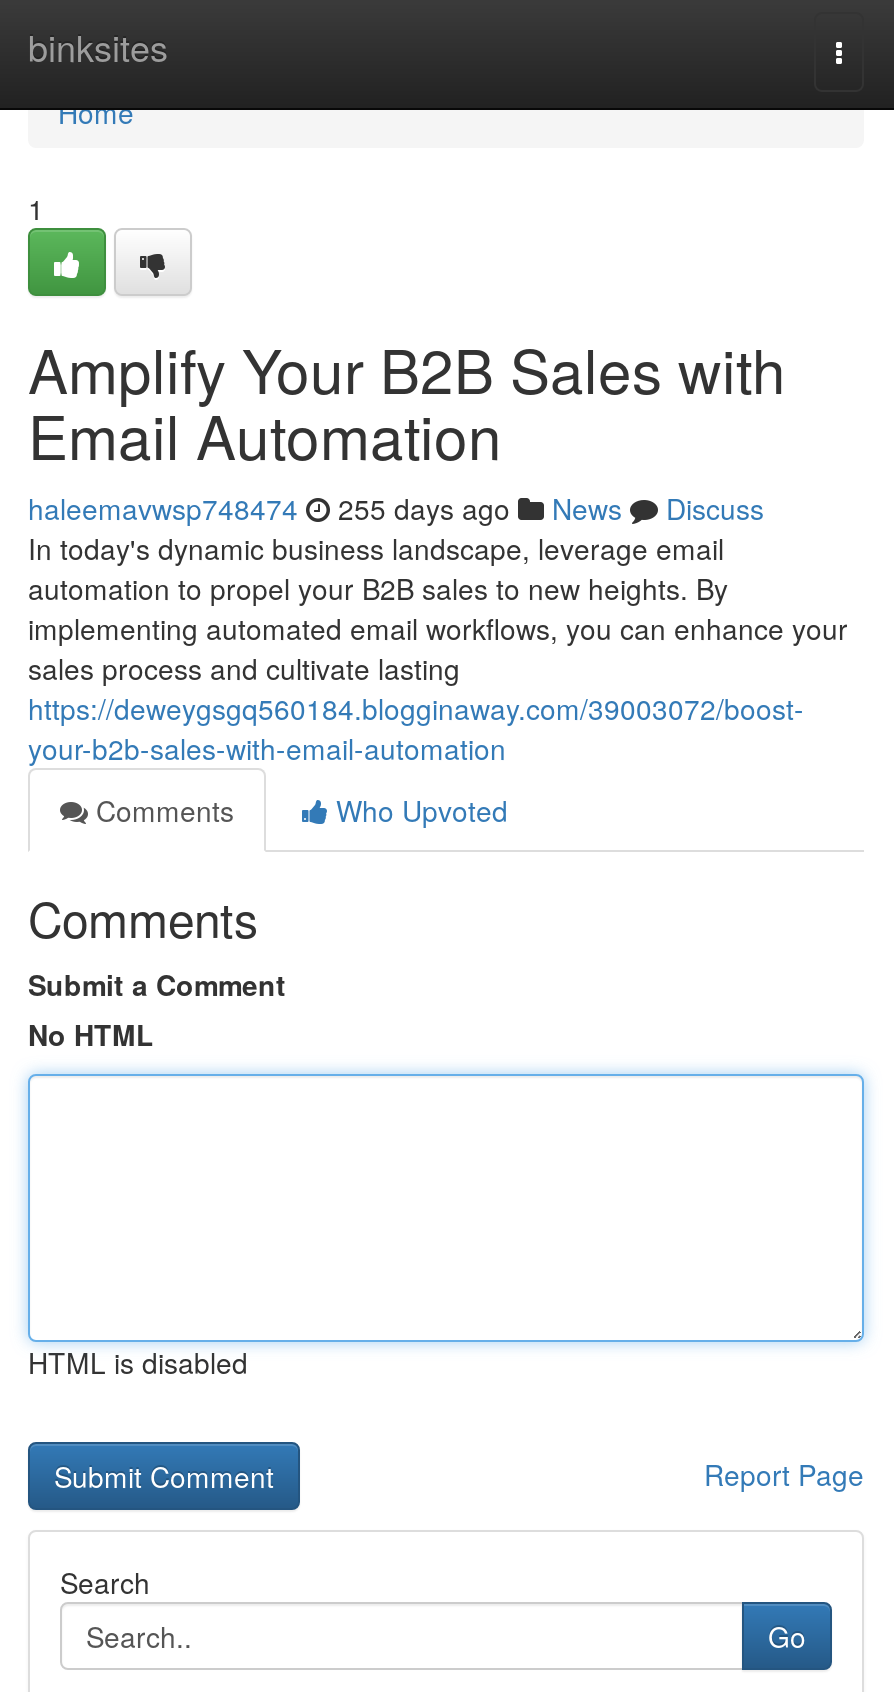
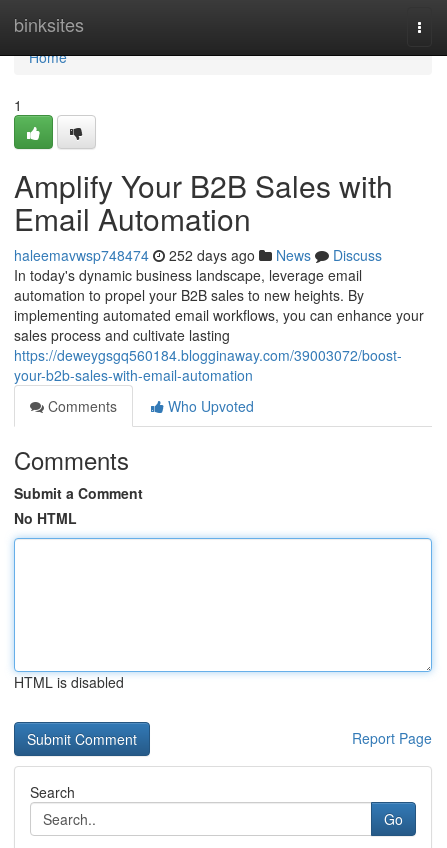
[28,488,764,528] haleemavwsp748474 255 days ago News Discuss -> [14,245,382,265] haleemavwsp748474 252 days ago News Discuss

